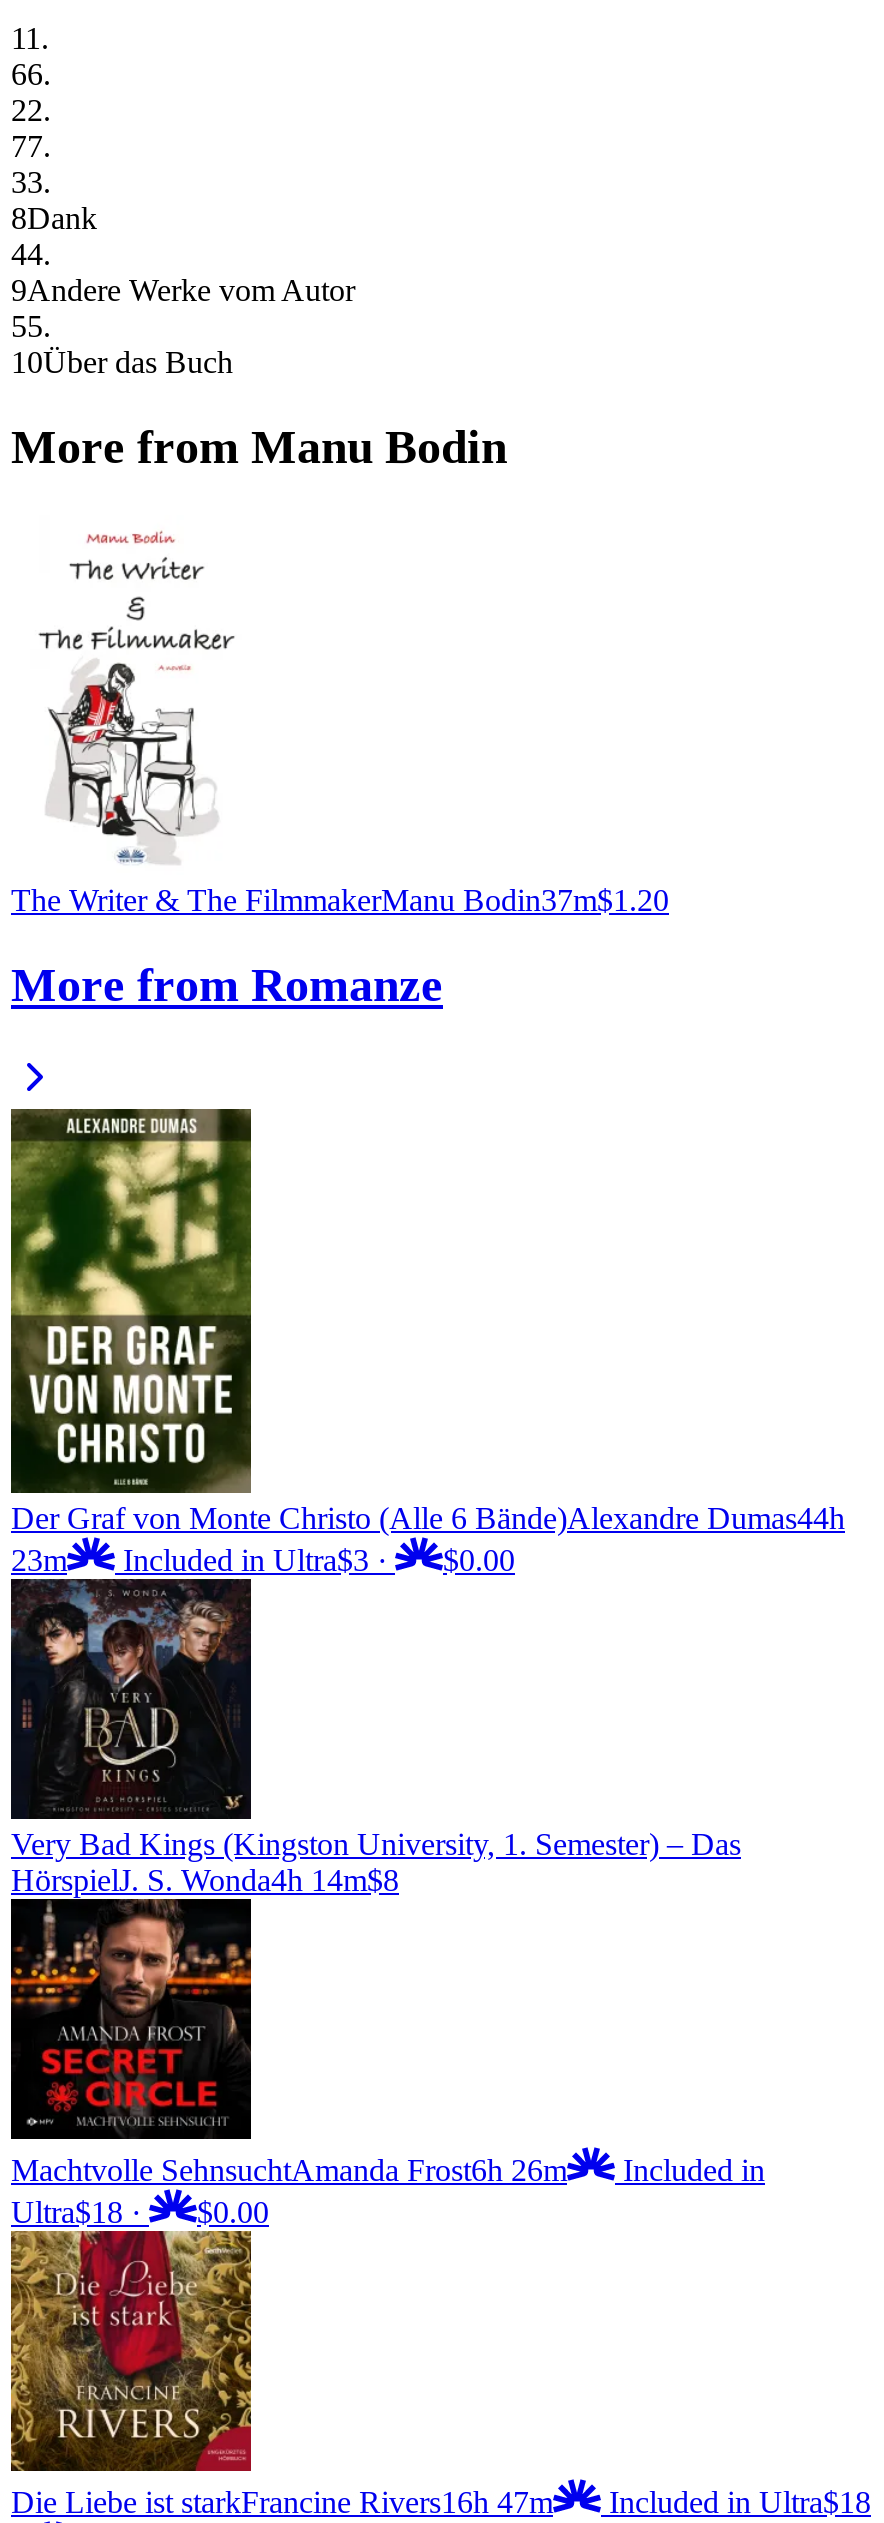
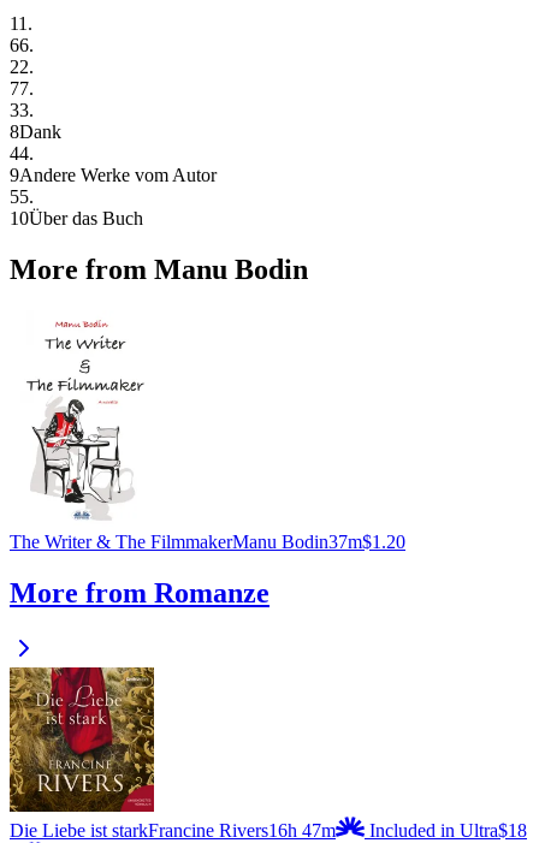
[9,1107,845,1576] [image] | Der Graf von Monte Christo (Alle 6 Bände)Alexandre Dumas44h | 23m | Included in Ultra$3 · | $0.00 -> none
[9,1591,741,1896] [image] | Very Bad Kings (Kingston University, 1. Semester) – Das | HörspielJ. S. Wonda4h 14m$8 -> none
[9,1911,765,2228] [image] | Machtvolle SehnsuchtAmanda Frost6h 26m | Included in | Ultra$18 · | $0.00 -> none

